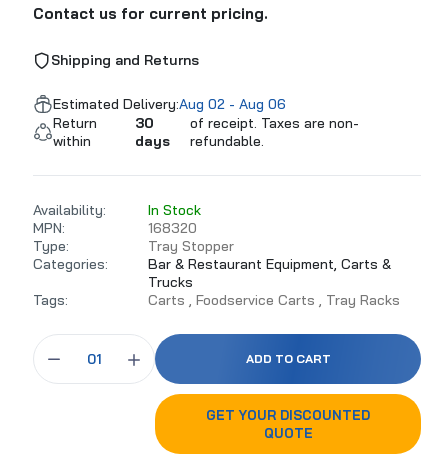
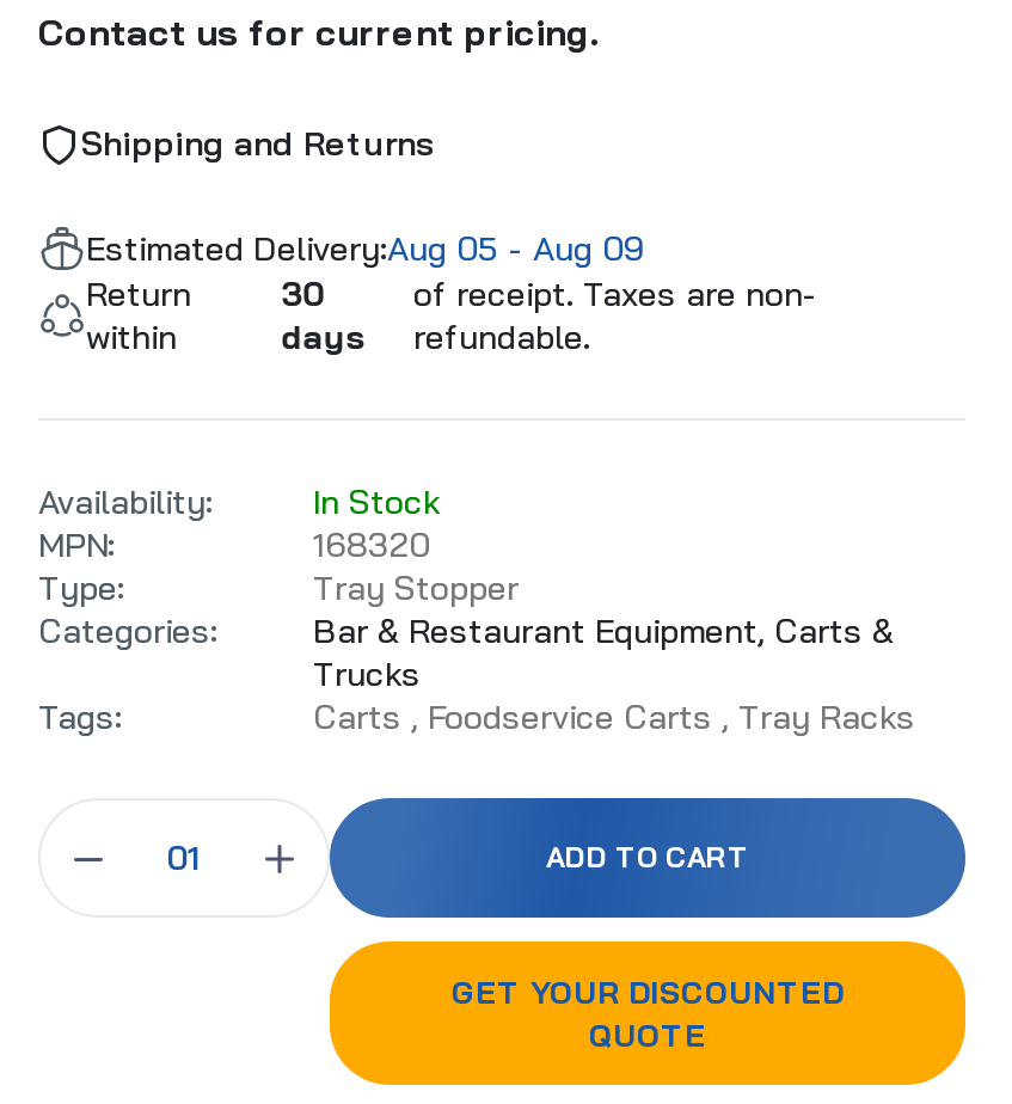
[53,95,286,113] Estimated Delivery:Aug 02 - Aug 06 -> [86,227,645,270] Estimated Delivery:Aug 05 - Aug 09

